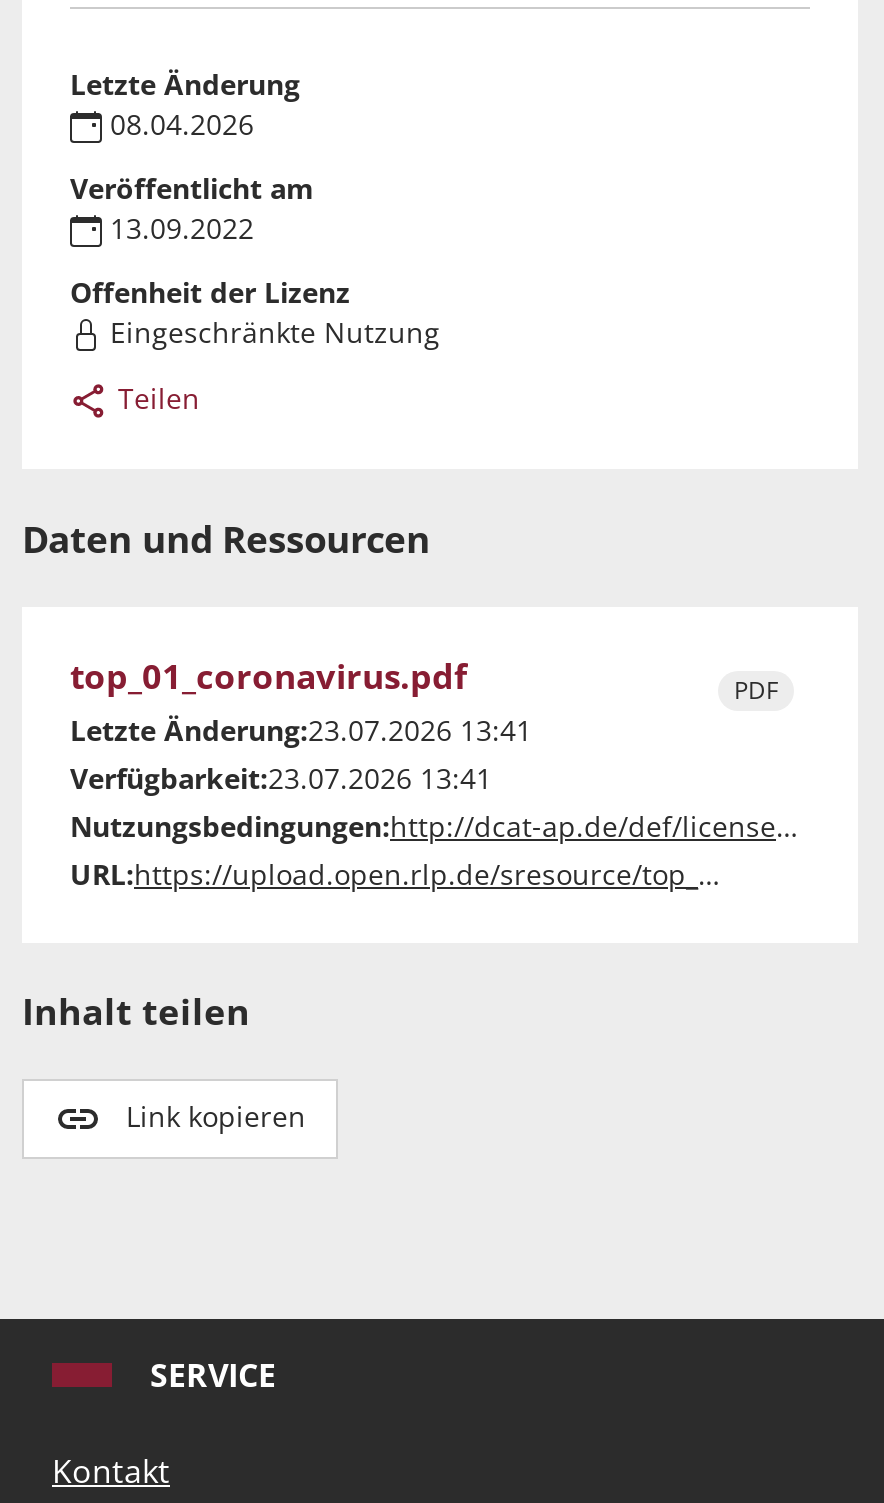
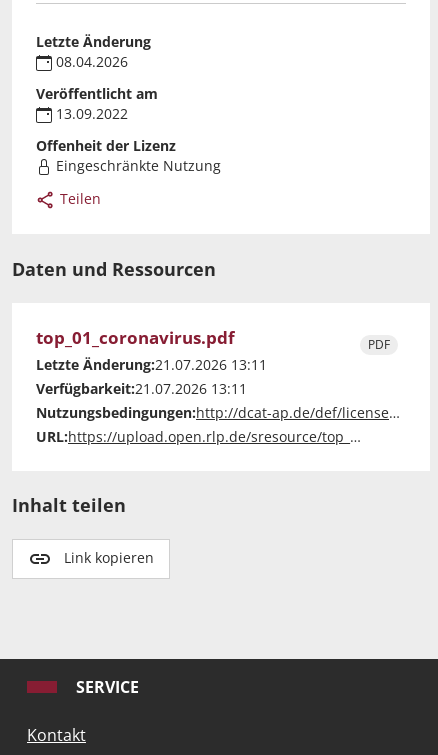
[70,711,532,749] Letzte Änderung:23.07.2026 13:41 -> [36,355,267,374] Letzte Änderung:21.07.2026 13:11
[70,759,492,797] Verfügbarkeit:23.07.2026 13:41 -> [36,379,247,398] Verfügbarkeit:21.07.2026 13:11

